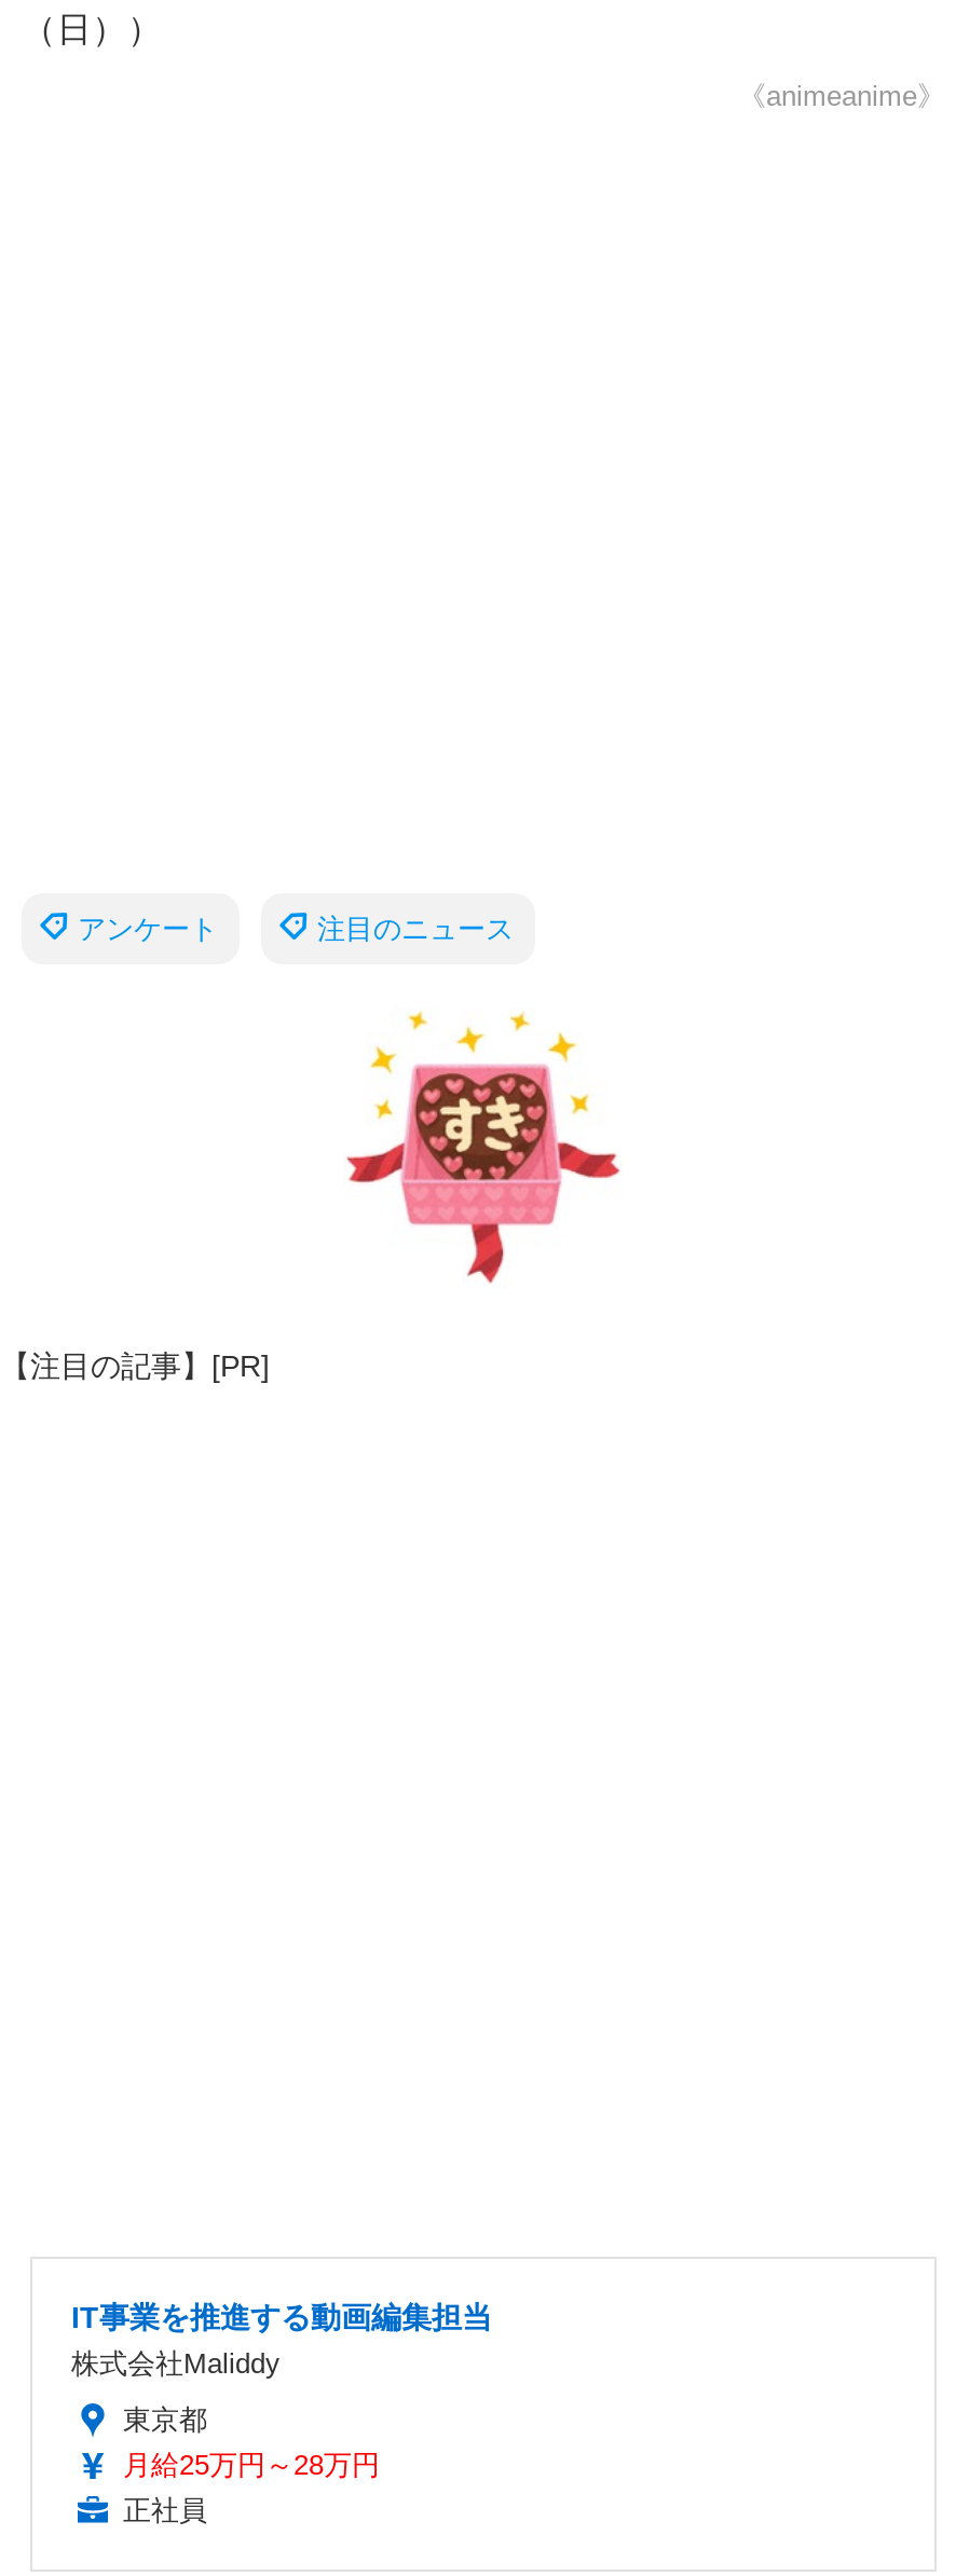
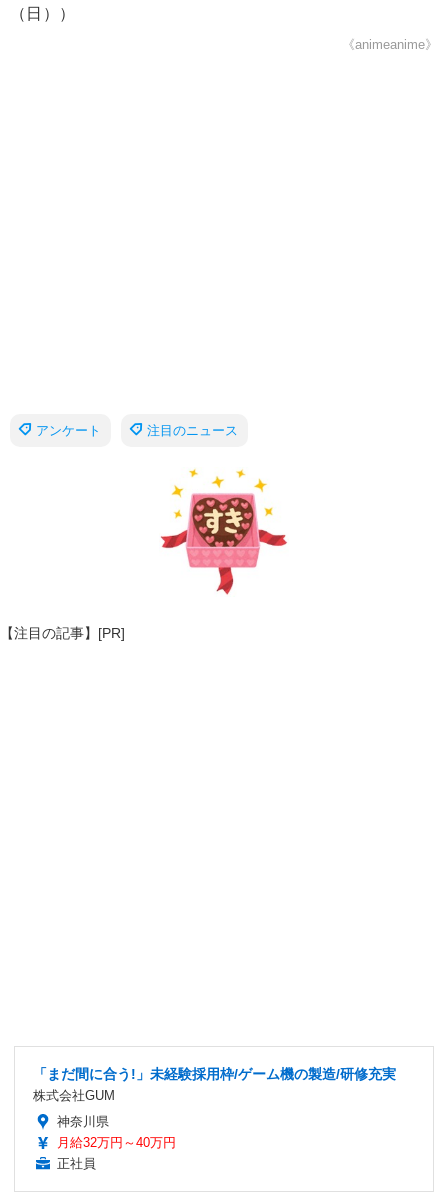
[71,2300,492,2380] IT事業を推進する動画編集担当 | 株式会社Maliddy -> [33,1066,396,1103] 「まだ間に合う!」未経験採用枠/ゲーム機の製造/研修充実 | 株式会社GUM
[123,2404,380,2482] 東京都 | 月給25万円～28万円 -> [57,1114,176,1150] 神奈川県 | 月給32万円～40万円

